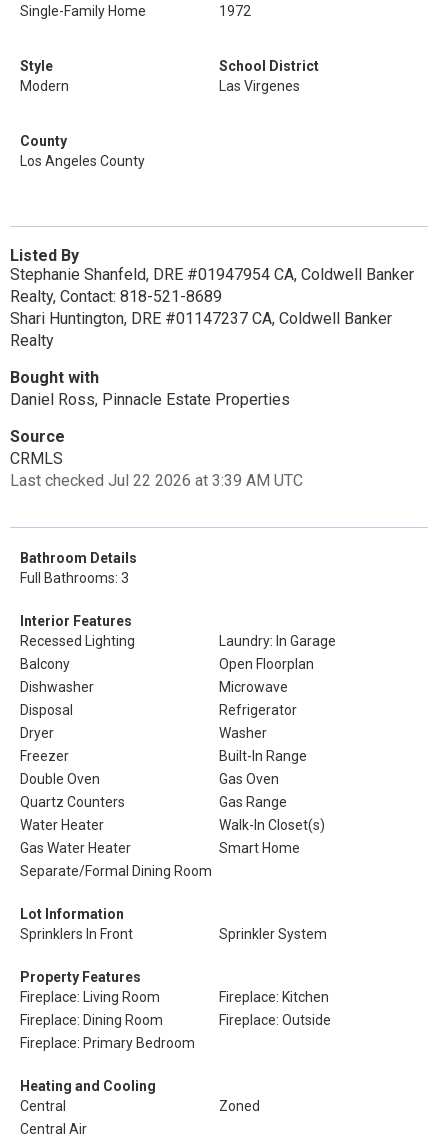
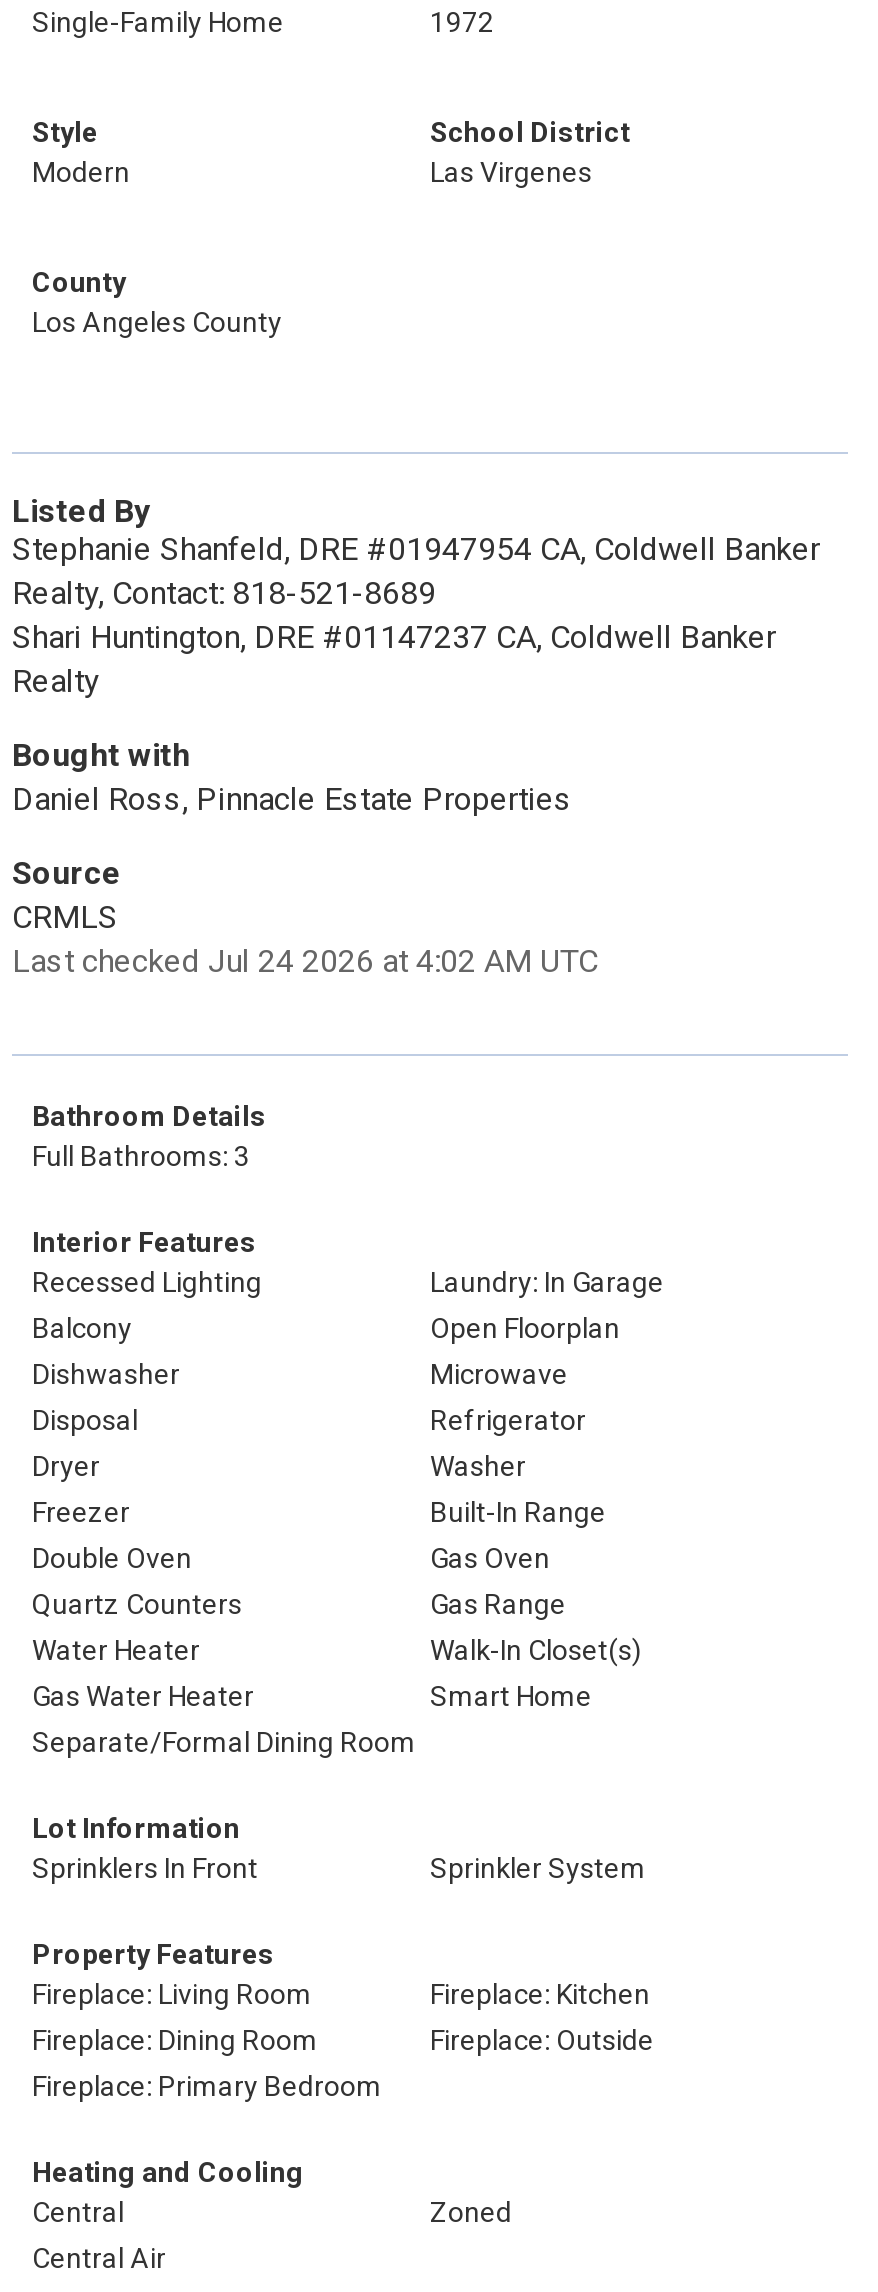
[10,471,303,490] Last checked Jul 22 2026 at 3:39 AM UTC -> [12,942,598,980] Last checked Jul 24 2026 at 4:02 AM UTC

